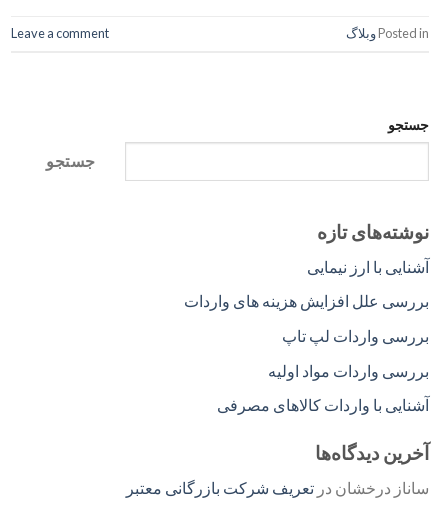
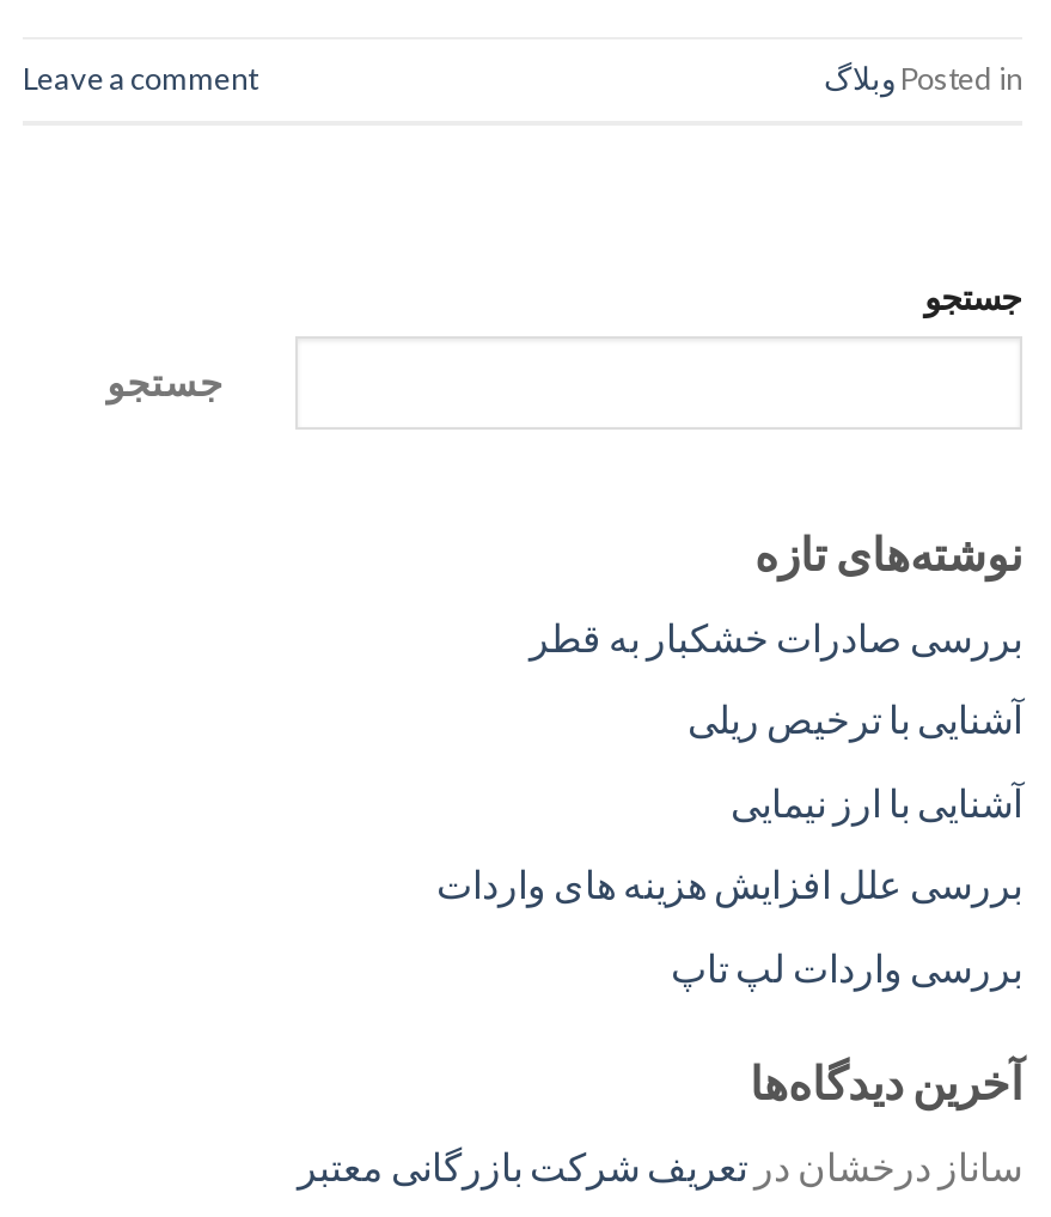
none -> [530,613,1022,741] بررسی صادرات خشکبار به قطر | آشنایی با ترخیص ریلی
moved [184,291,429,345] -> [436,862,1022,990]: بررسی علل افزایش هزینه های واردات | بررسی واردات لپ تاپ
[217,360,429,414] بررسی واردات مواد اولیه | آشنایی با واردات کالاهای مصرفی -> none

